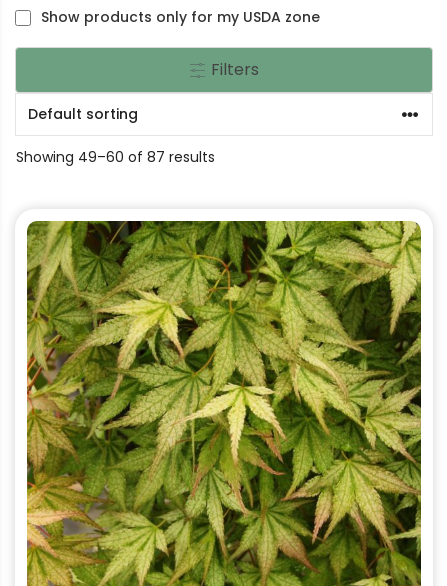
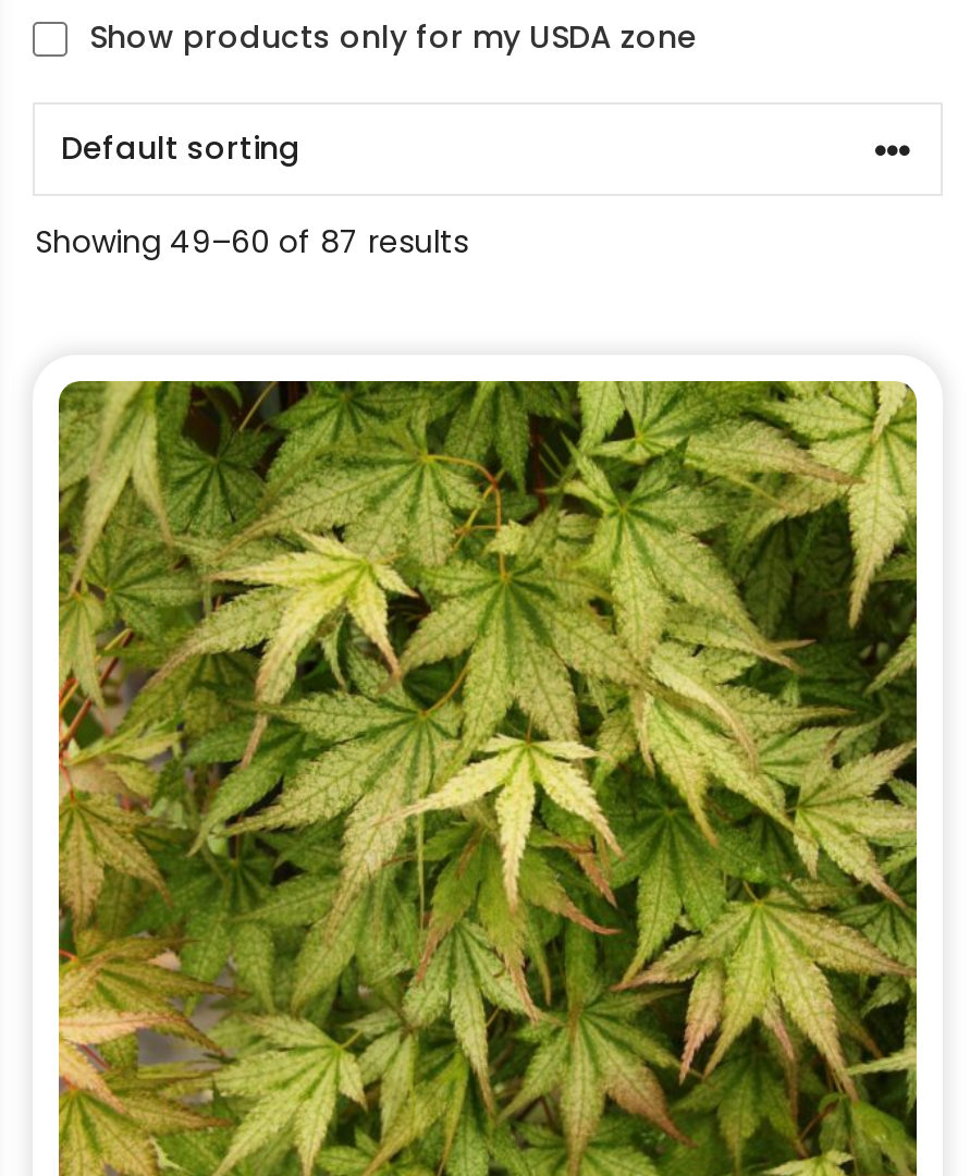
[210,57,258,80] Filters -> none

